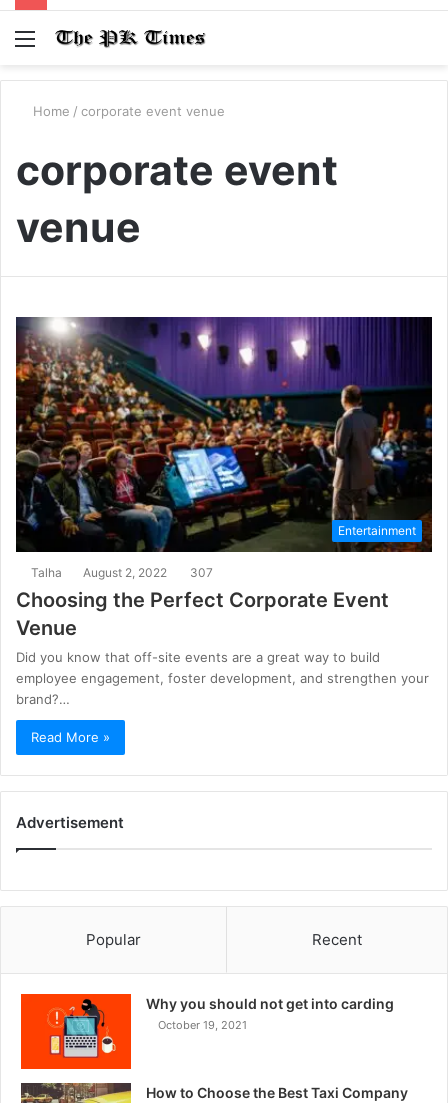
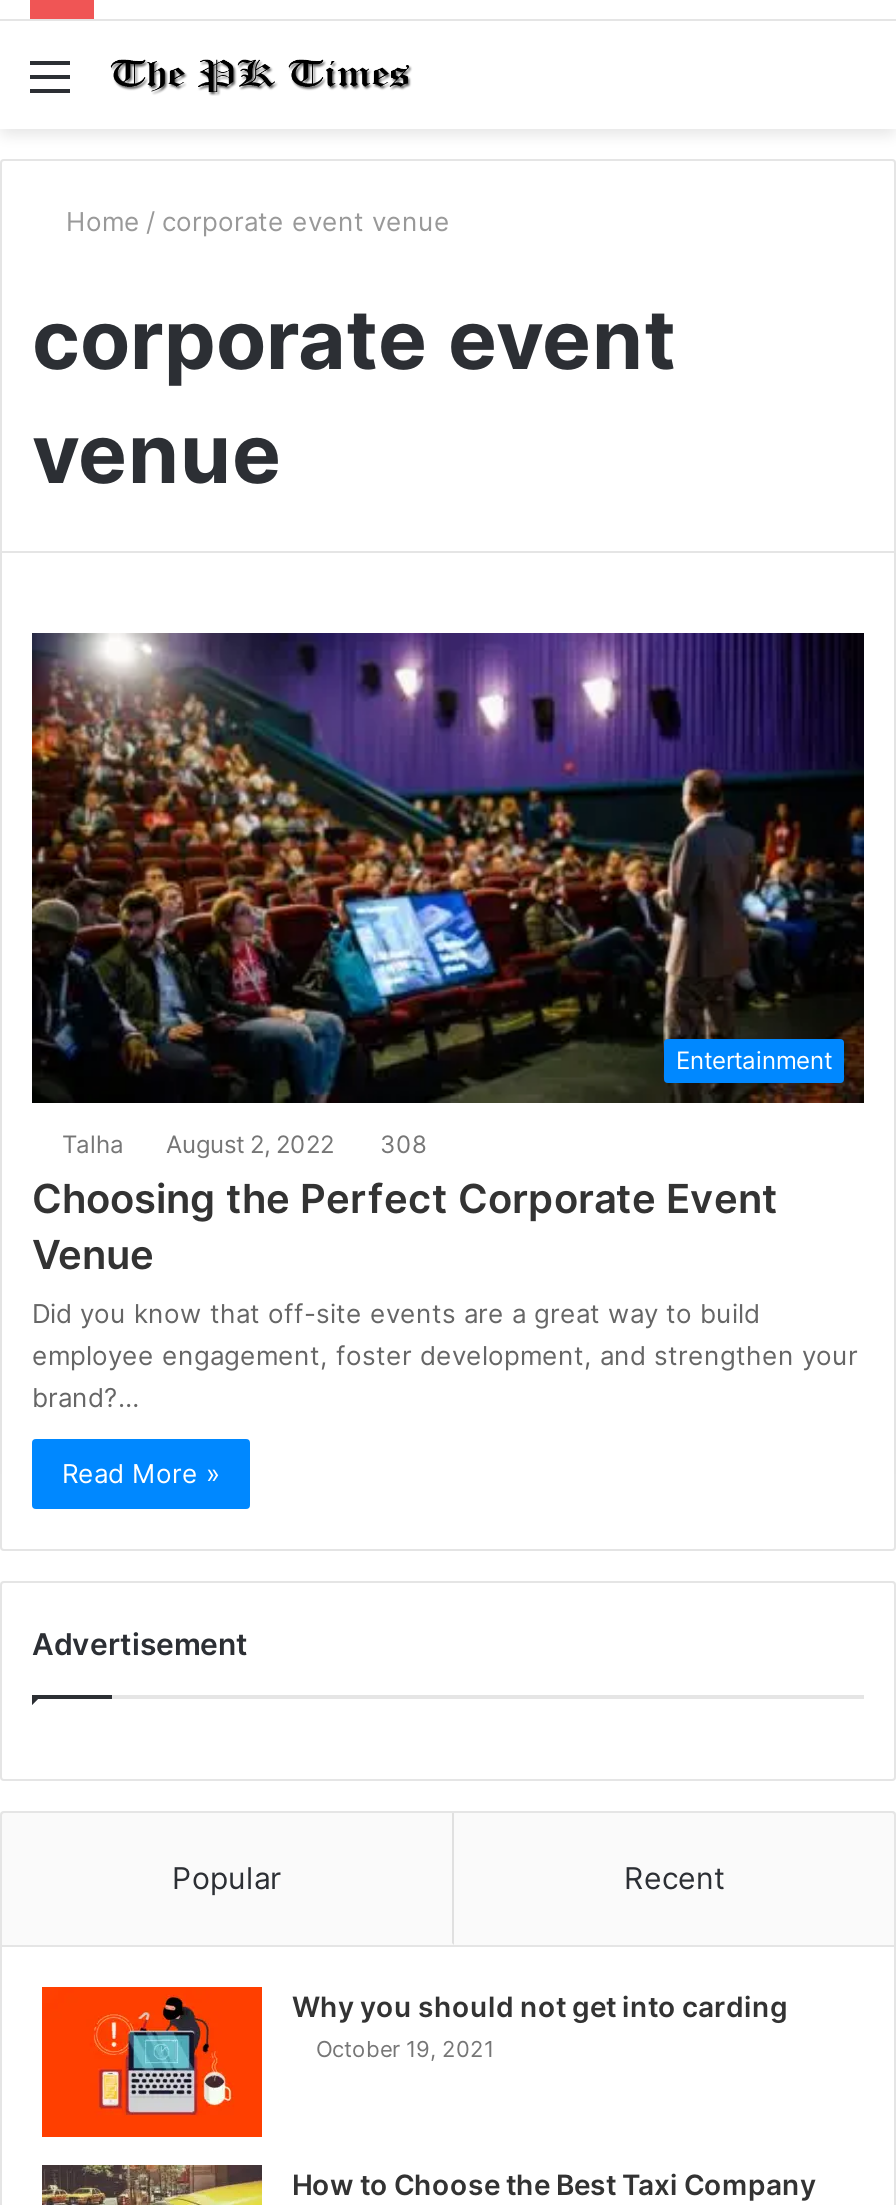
[31,565,213,580] Talha August 2, 2022 307 -> [62,1129,426,1159] Talha August 2, 2022 308

